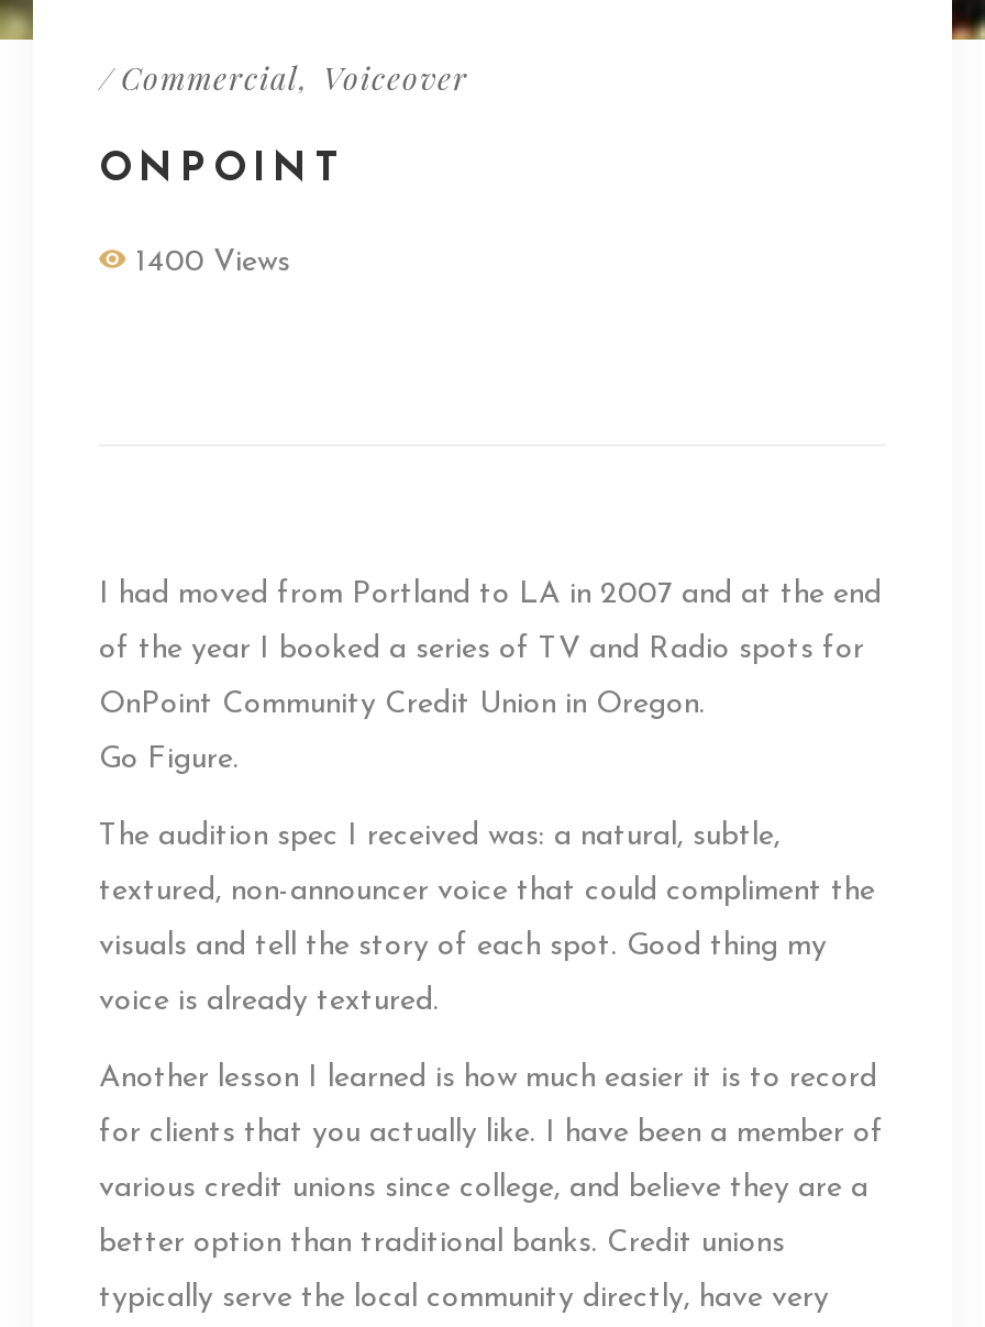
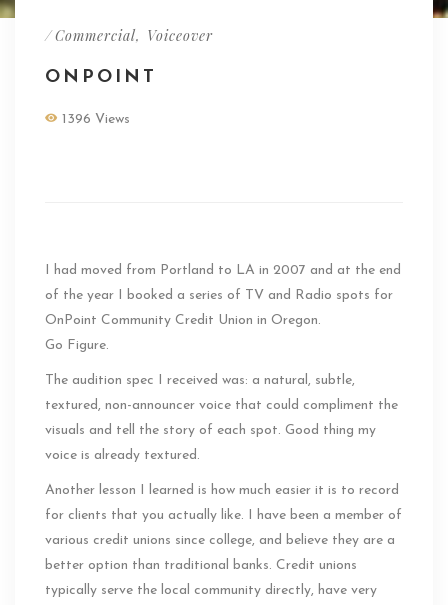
[136,246,290,279] 1400 Views -> [62,112,130,127] 1396 Views

